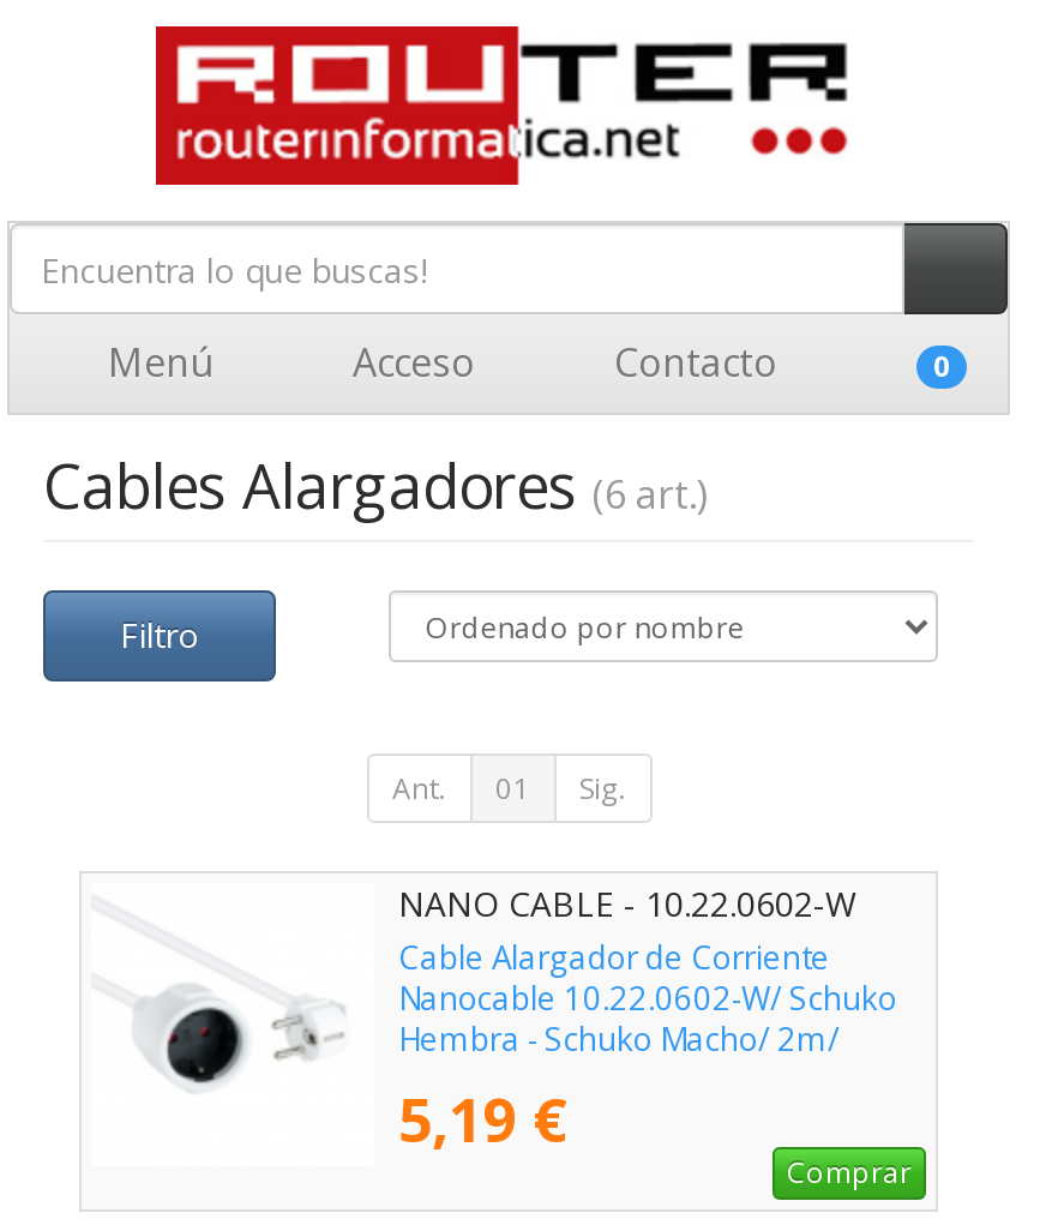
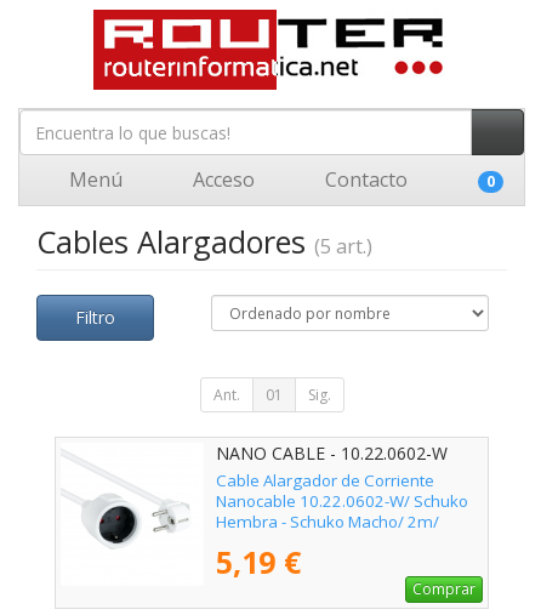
[43,444,708,526] Cables Alargadores (6 art.) -> [36,221,372,262] Cables Alargadores (5 art.)

